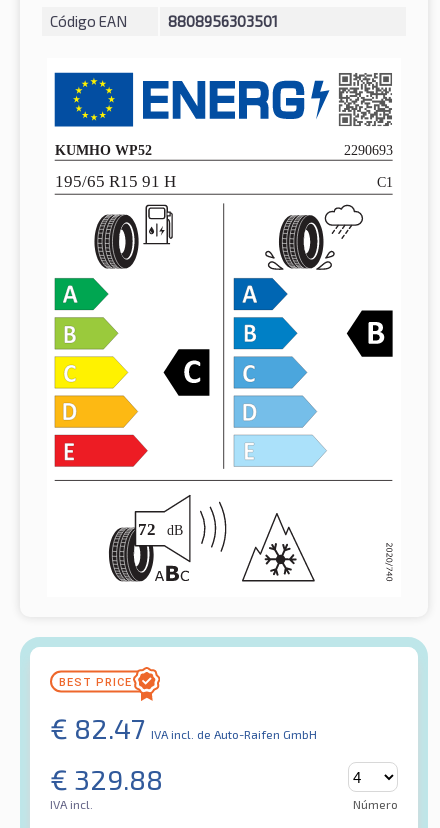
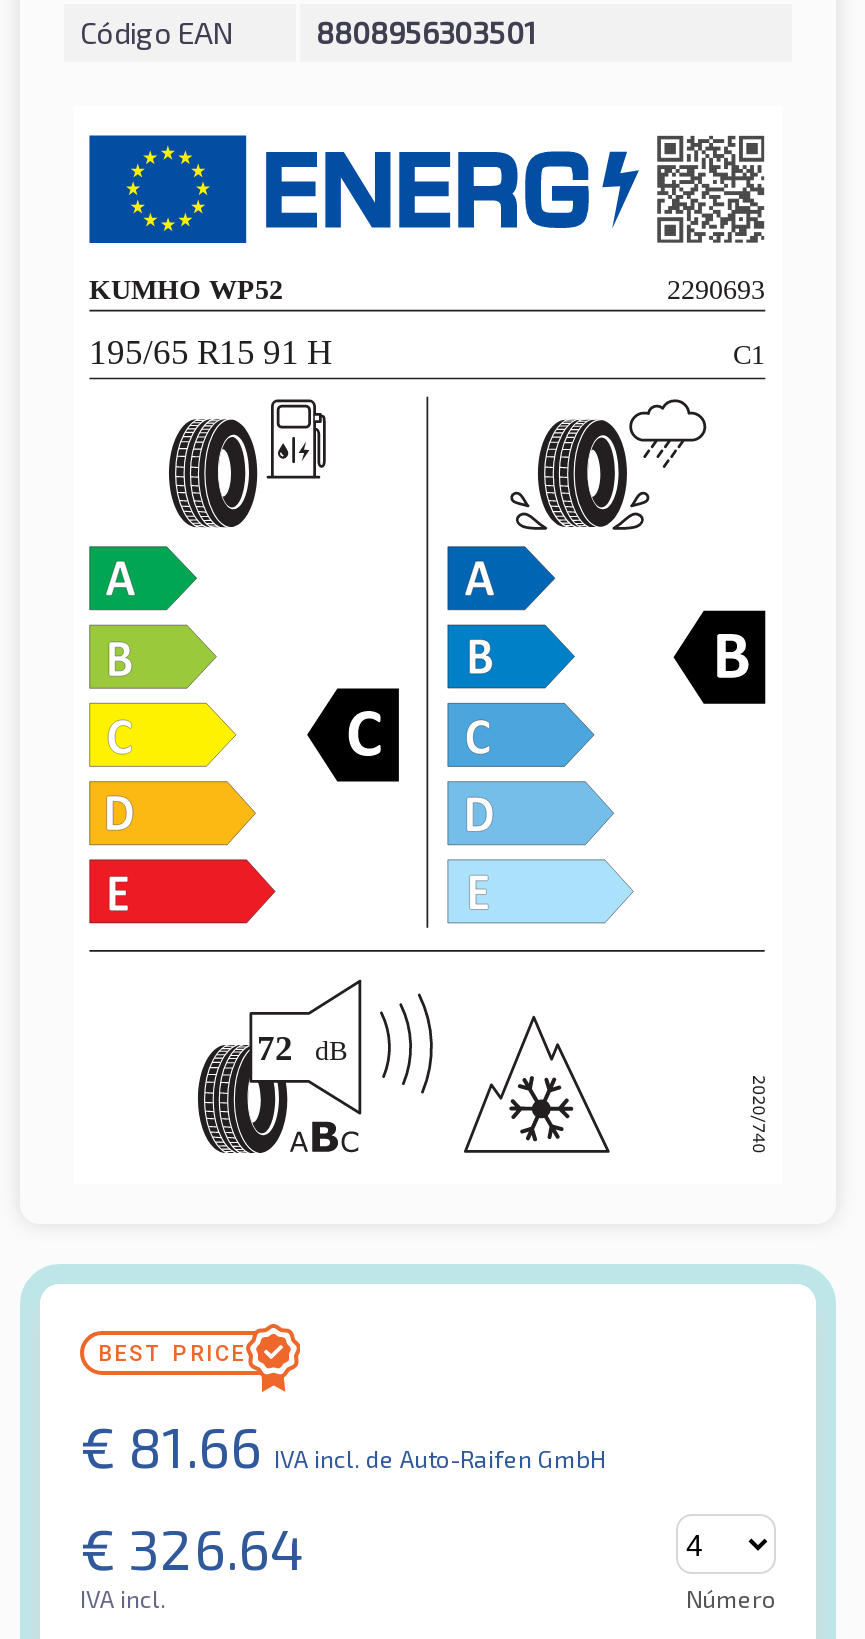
[50,711,317,745] € 82.47 IVA incl. de Auto-Raifen GmbH -> [80,1413,606,1481] € 81.66 IVA incl. de Auto-Raifen GmbH
[50,762,163,796] € 329.88 -> [80,1515,304,1583] € 326.64

